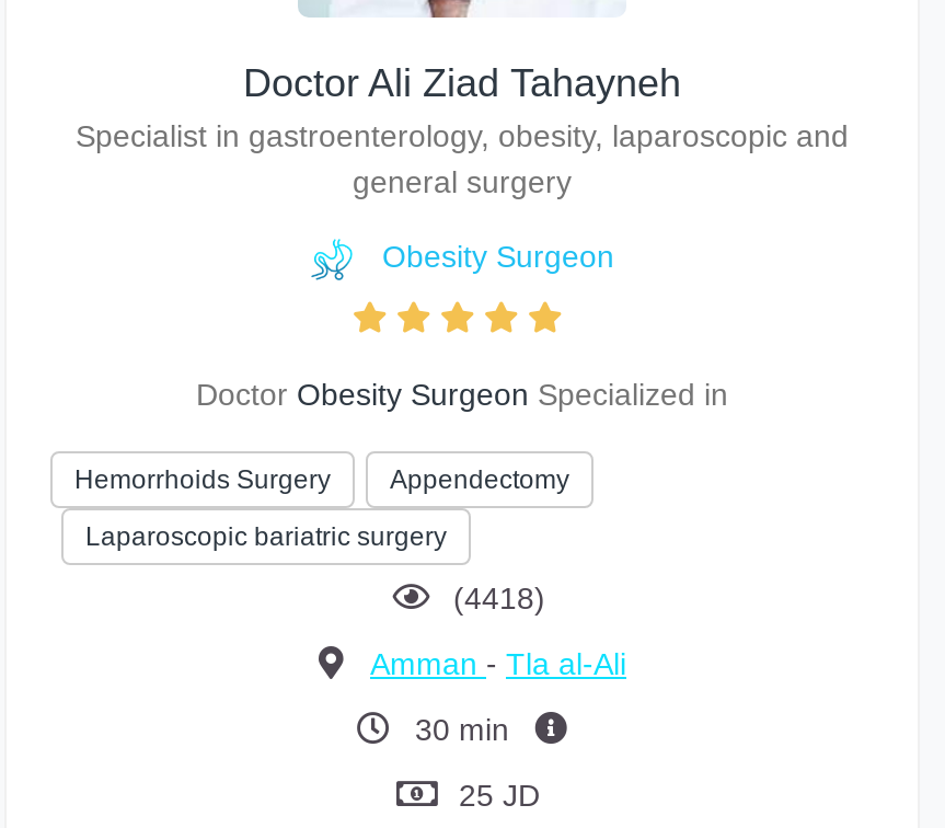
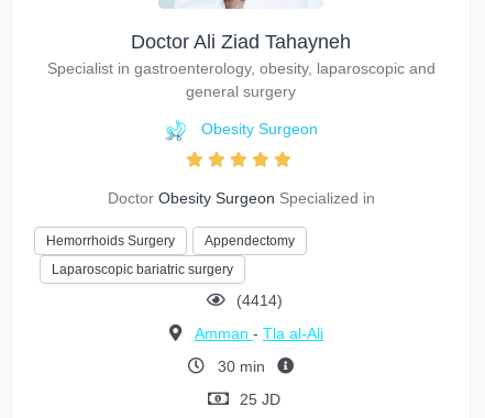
[445,580,545,616] (4418) -> [232,291,283,309] (4414)

